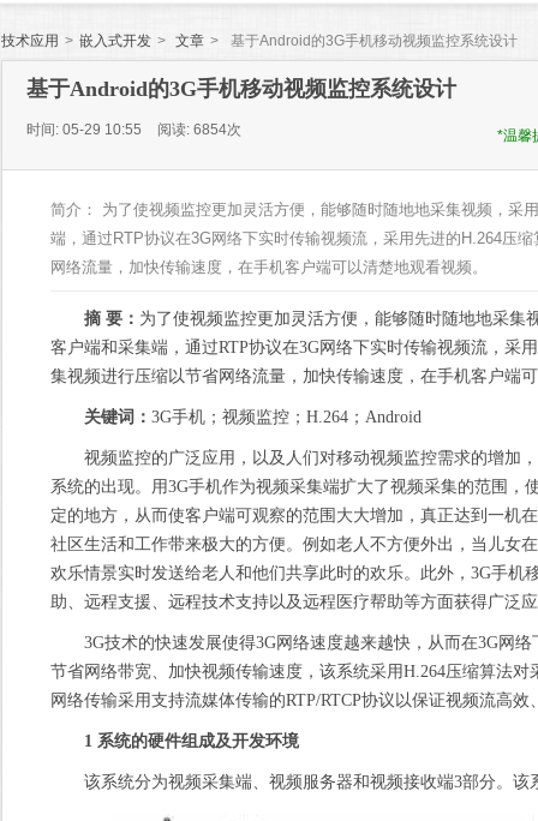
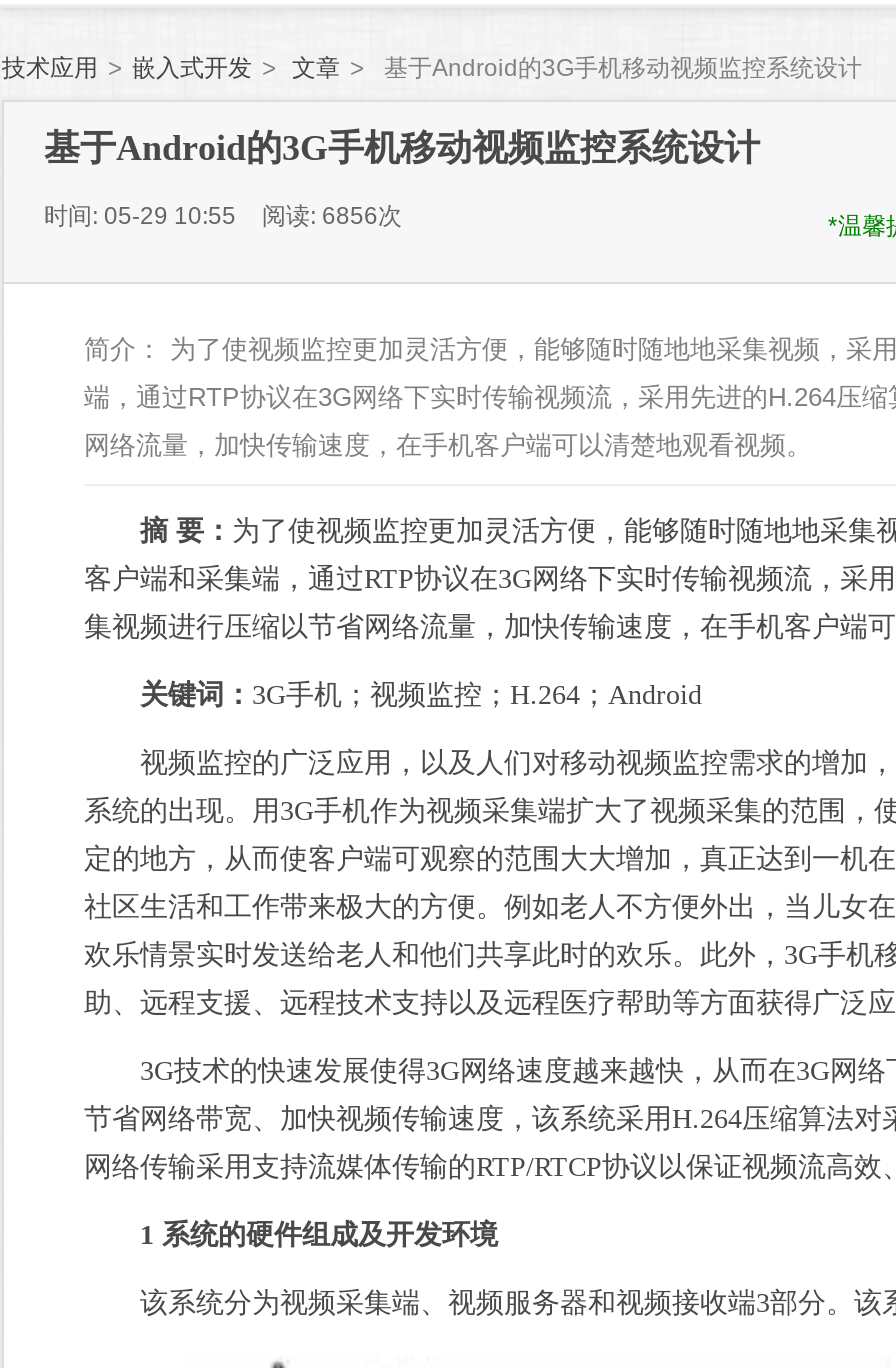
[26,121,241,138] 时间: 05-29 10:55 阅读: 6854次 -> [44,202,402,230] 时间: 05-29 10:55 阅读: 6856次

